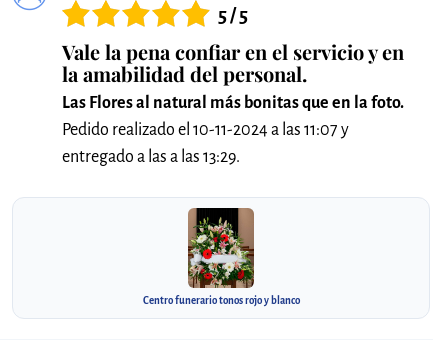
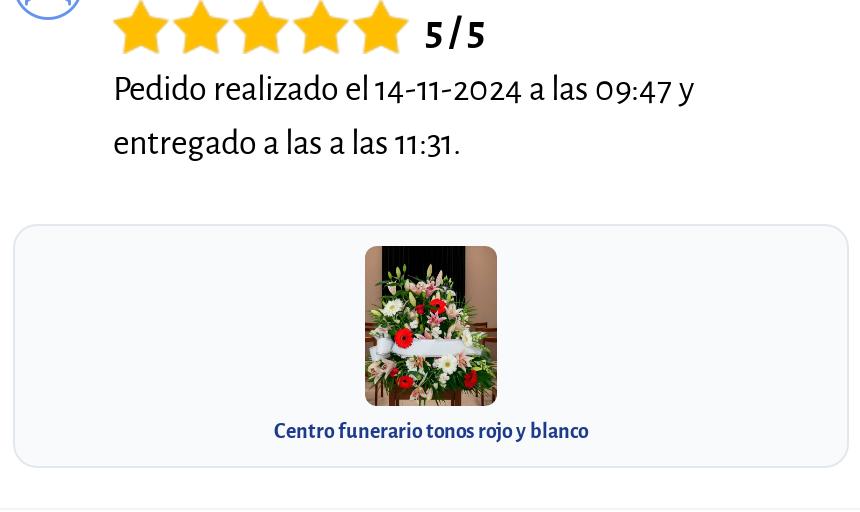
[62,38,404,166] Vale la pena confiar en el servicio y en | la amabilidad del personal. | Las Flores al natural más bonitas que en la foto. | Pedido realizado el 10-11-2024 a las 11:07 y | entregado a las a las 13:29. -> [113,72,695,162] Pedido realizado el 14-11-2024 a las 09:47 y | entregado a las a las 11:31.

